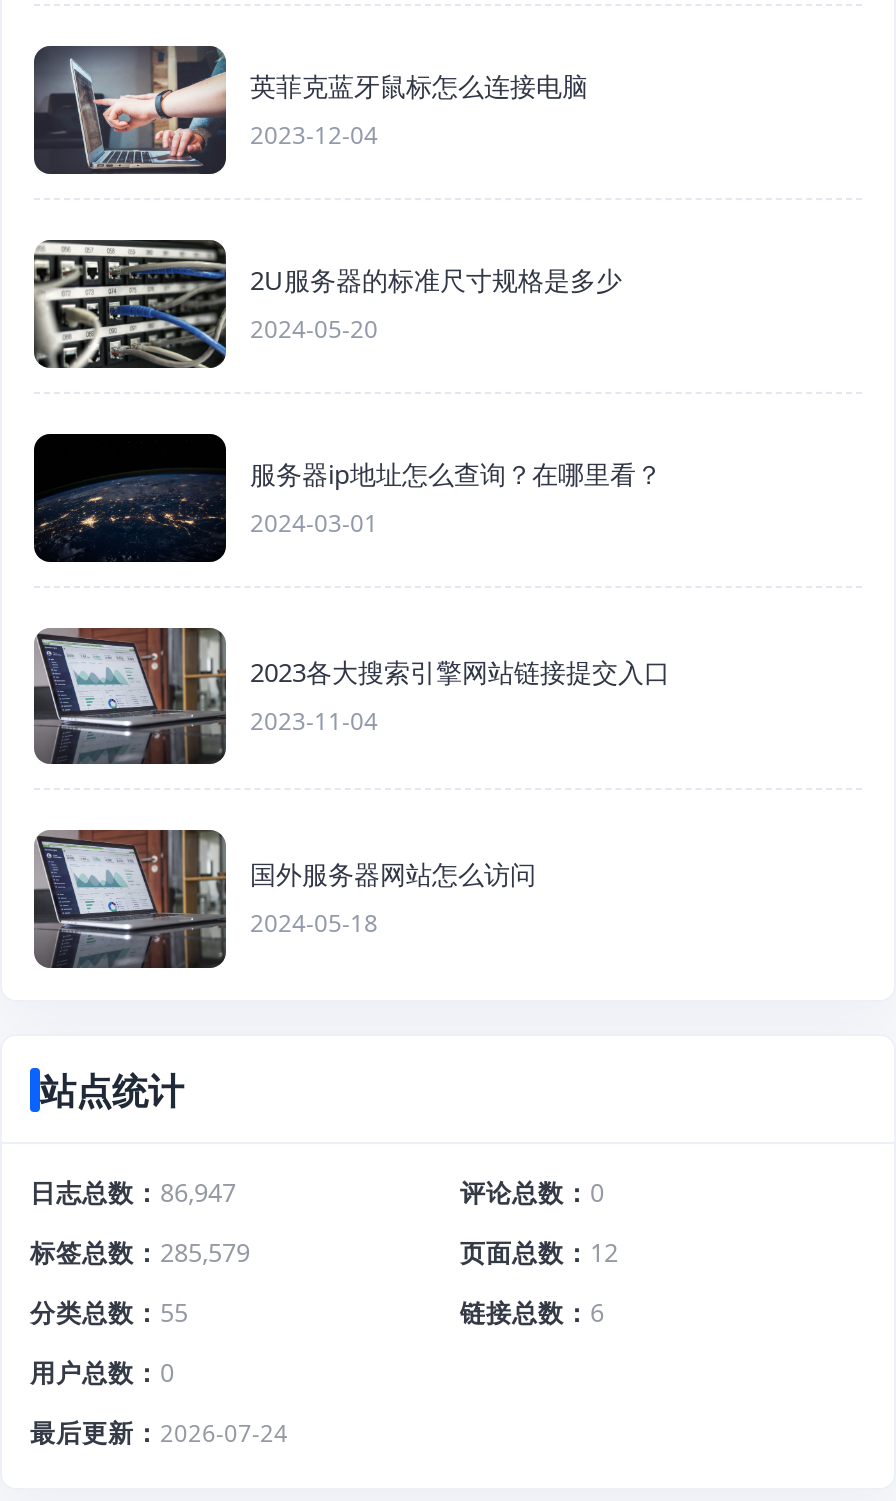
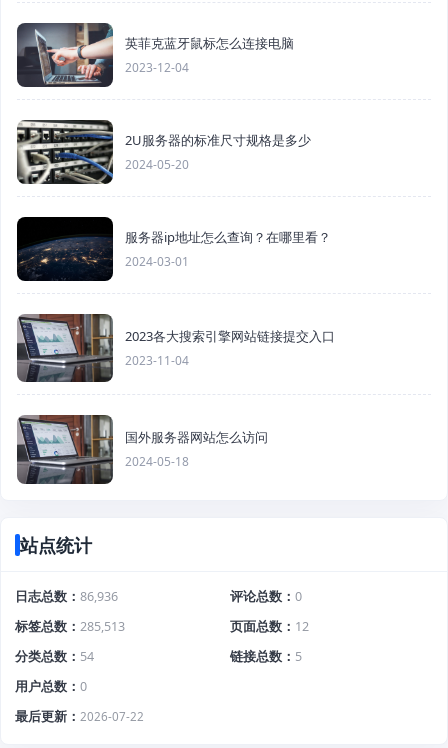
[30,1175,236,1209] 日志总数 86,947 -> [15,587,118,604] 日志总数 86,936
[30,1235,250,1269] 标签总数 285,579 -> [15,617,125,634] 标签总数 285,513
[30,1295,188,1329] 分类总数 55 -> [15,647,94,664] 分类总数 54
[460,1295,604,1329] 链接总数 6 -> [230,647,302,664] 链接总数 5
[30,1415,288,1449] 最后更新 2026-07-24 -> [15,707,144,724] 最后更新 2026-07-22

